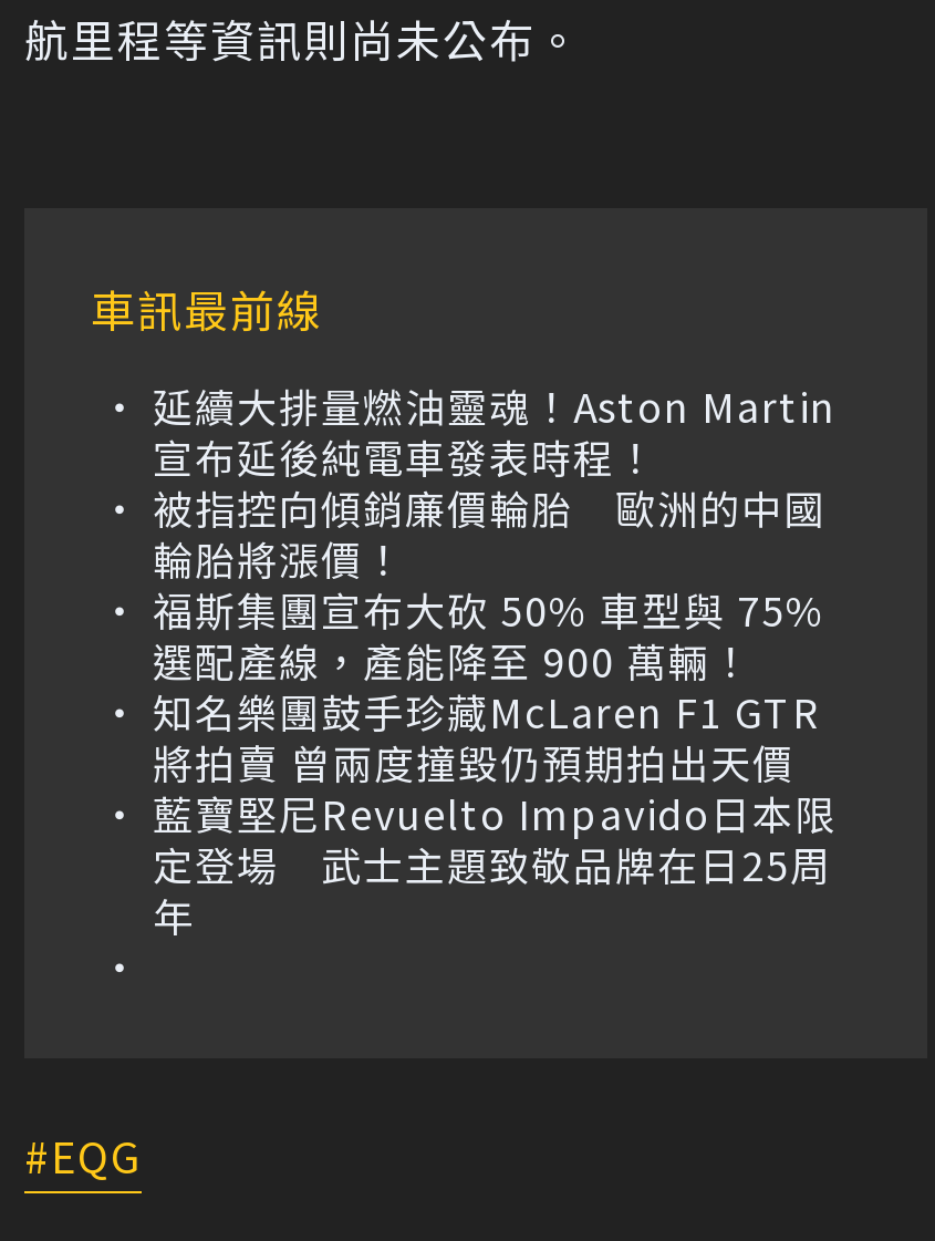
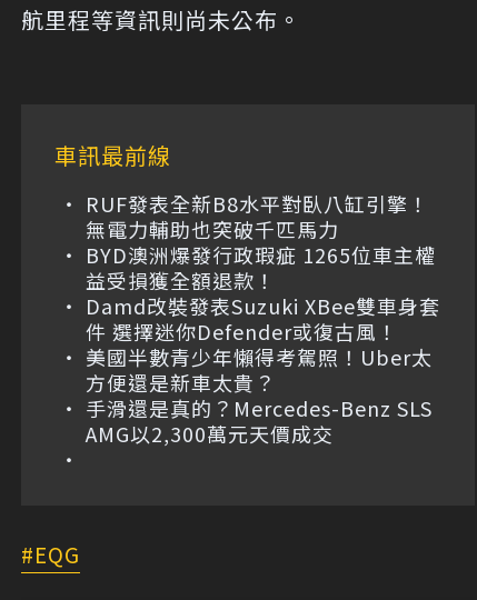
[153,376,837,943] 延續大排量燃油靈魂！Aston Martin | 宣布延後純電車發表時程！ | 被指控向傾銷廉價輪胎 歐洲的中國 | 輪胎將漲價！ | 福斯集團宣布大砍 50% 車型與 75% | 選配產線，產能降至 900 萬輛！ | 知名樂團鼓手珍藏McLaren F1 GTR | 將拍賣 曾兩度撞毀仍預期拍出天價 | 藍寶堅尼Revuelto Impavido日本限 | 定登場 武士主題致敬品牌在日25周 | 年 -> [86,189,440,448] RUF發表全新B8水平對臥八缸引擎！ | 無電力輔助也突破千匹馬力 | BYD澳洲爆發行政瑕疵 1265位車主權 | 益受損獲全額退款！ | Damd改裝發表Suzuki XBee雙車身套 | 件 選擇迷你Defender或復古風！ | 美國半數青少年懶得考駕照！Uber太 | 方便還是新車太貴？ | 手滑還是真的？Mercedes-Benz SLS | AMG以2,300萬元天價成交

